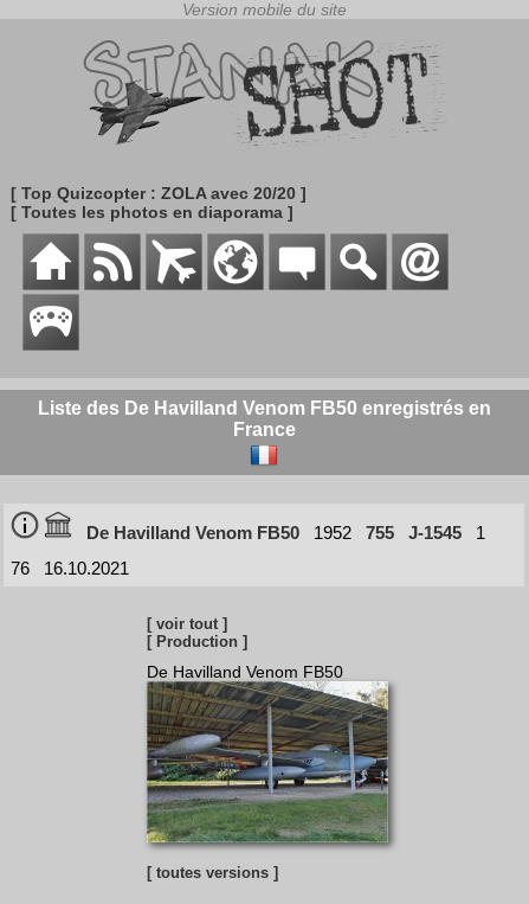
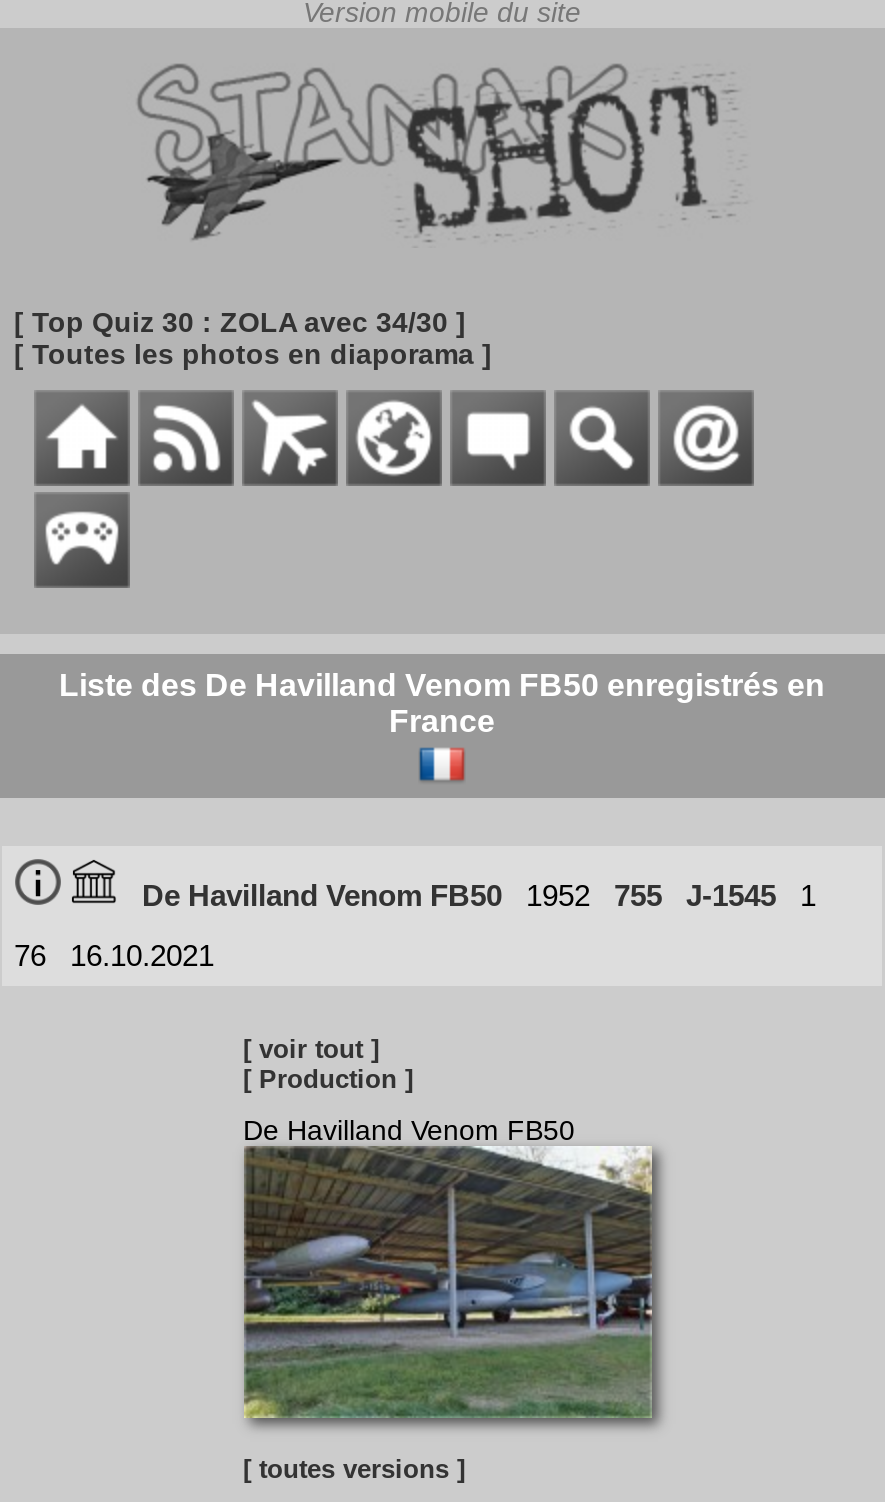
[11,184,307,203] [ Top Quizcopter : ZOLA avec 20/20 ] -> [14,306,466,338] [ Top Quiz 30 : ZOLA avec 34/30 ]

